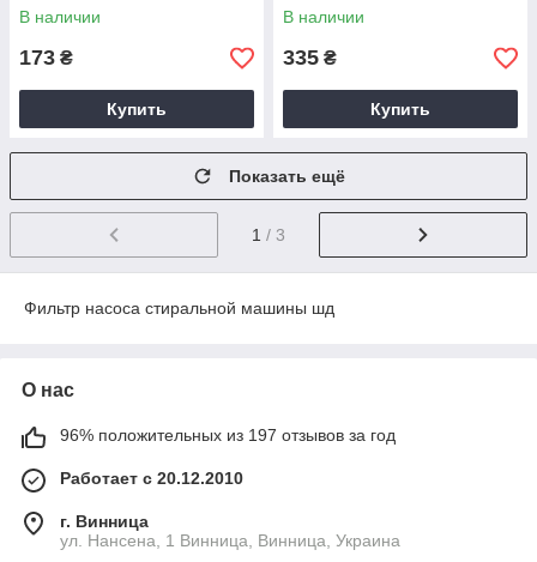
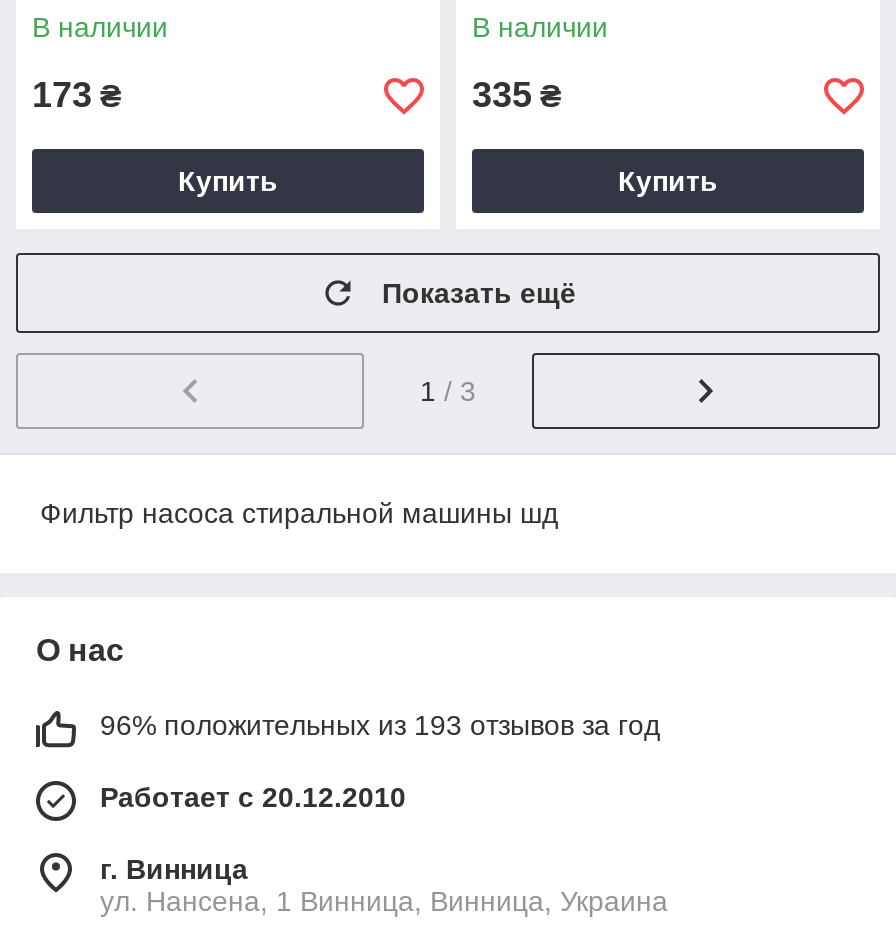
[60,425,396,445] 96% положительных из 197 отзывов за год -> [100,709,660,741] 96% положительных из 193 отзывов за год

